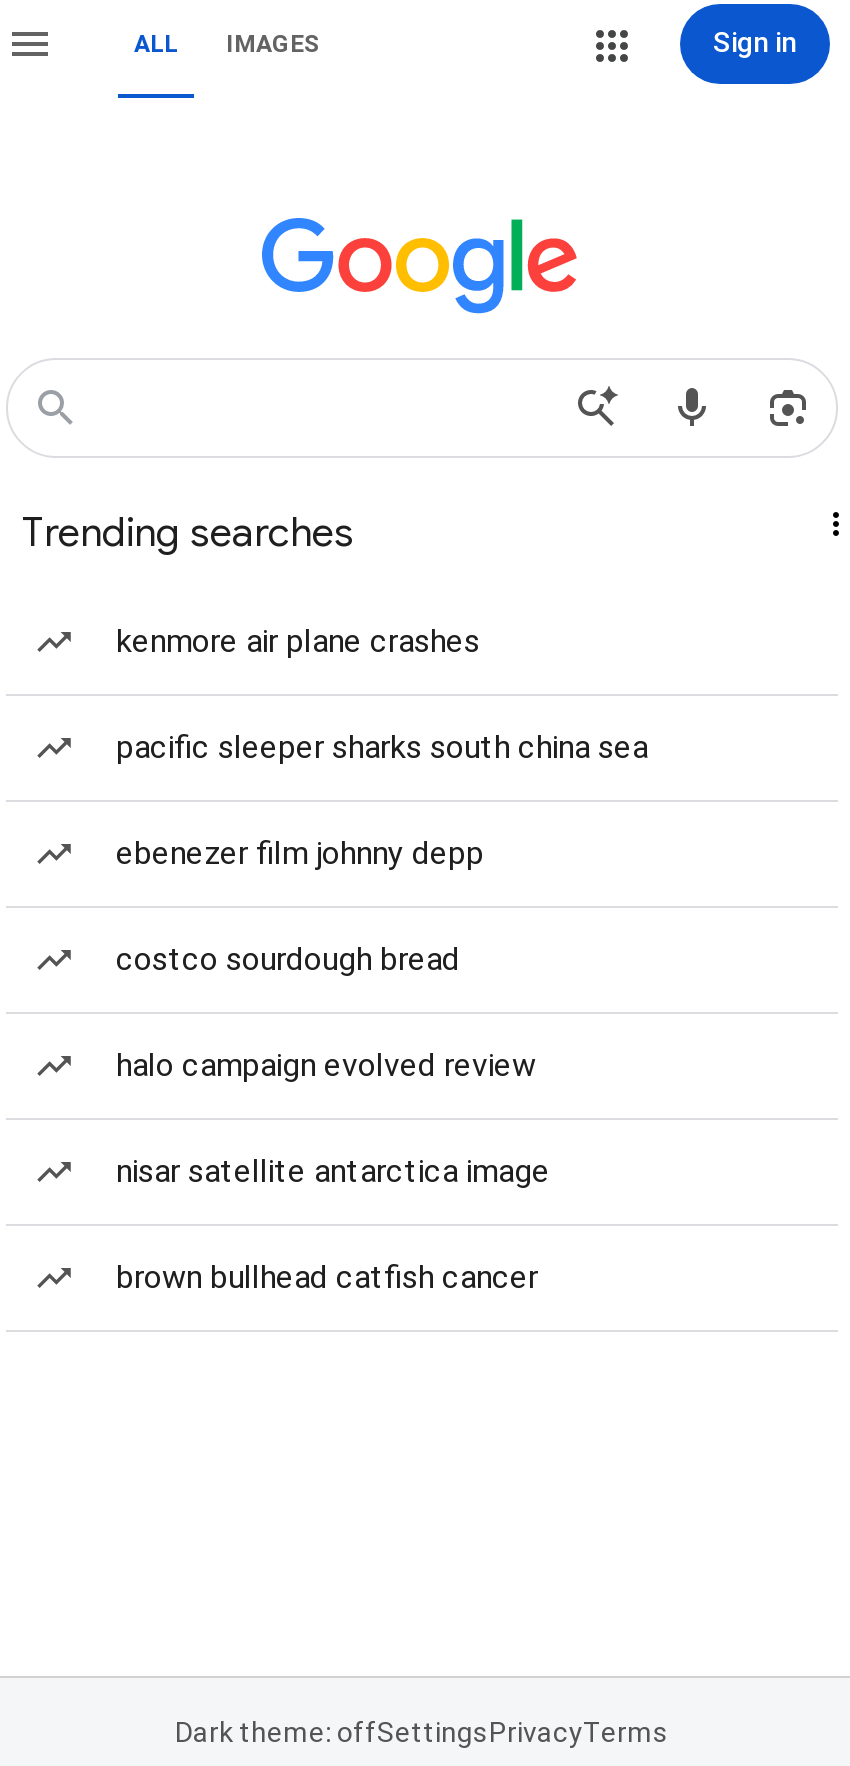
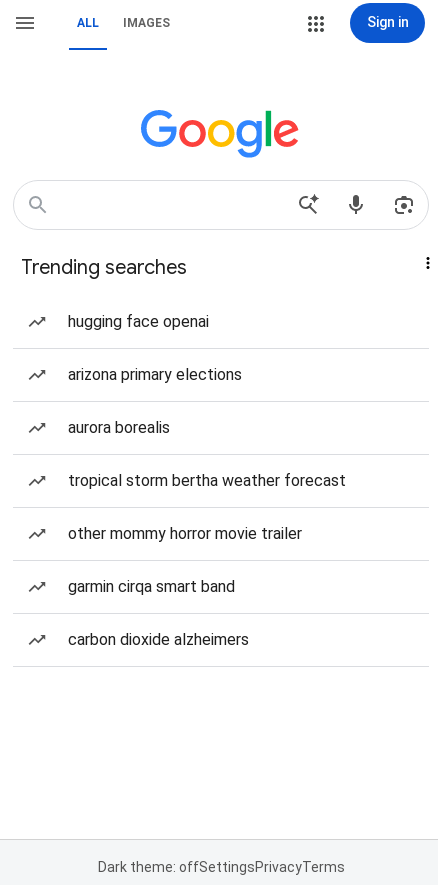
[116,622,480,660] kenmore air plane crashes -> [68,312,209,331] hugging face openai
[116,728,648,766] pacific sleeper sharks south china sea -> [68,365,242,384] arizona primary elections
[116,834,484,872] ebenezer film johnny depp -> [68,418,170,437] aurora borealis
[116,940,460,978] costco sourdough bread -> [68,471,346,490] tropical storm bertha weather forecast
[116,1046,536,1084] halo campaign evolved review -> [68,524,302,543] other mommy horror movie trailer
[116,1152,550,1190] nisar satellite antarctica image -> [68,577,235,596] garmin cirqa smart band
[116,1258,538,1296] brown bullhead catfish cancer -> [68,630,249,649] carbon dioxide alzheimers

